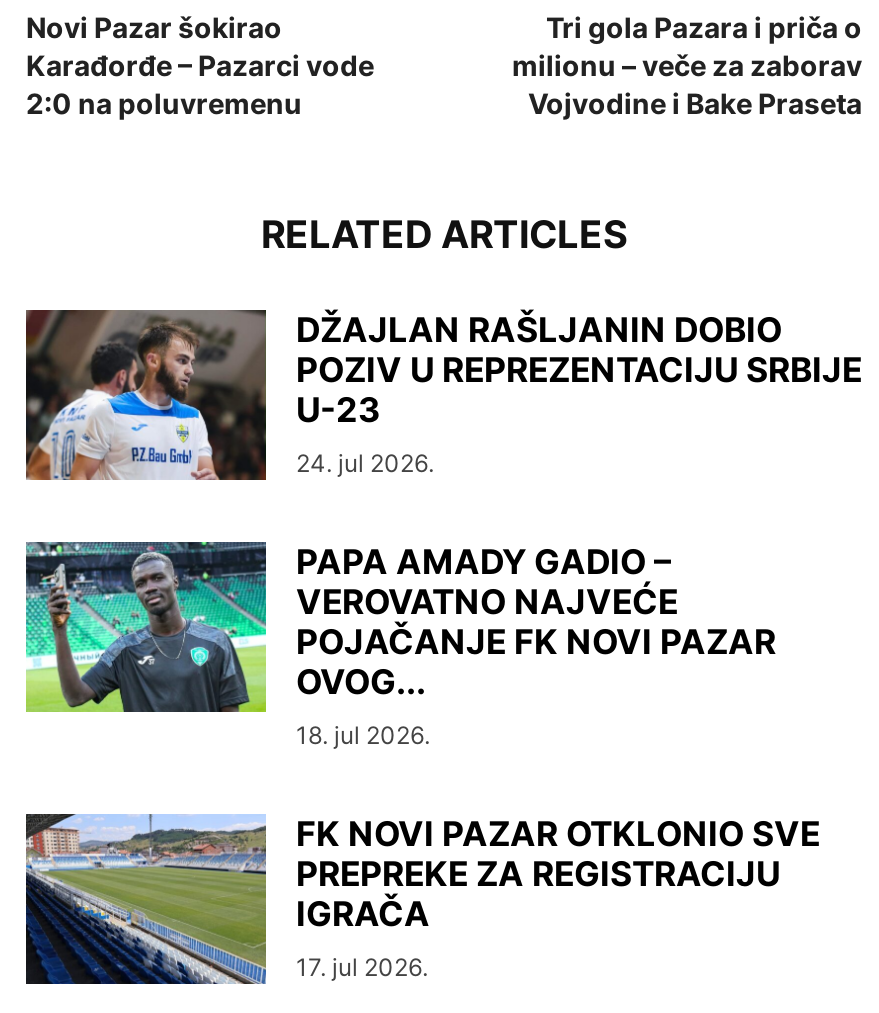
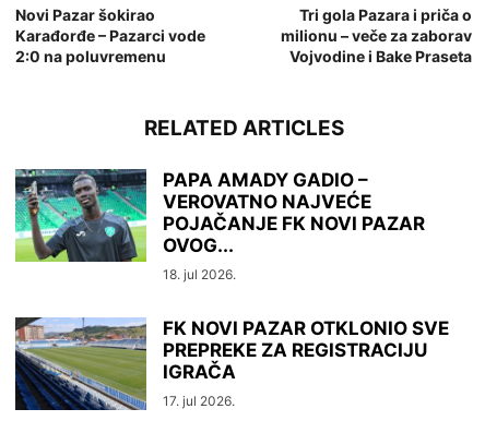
[24,309,862,481] [image] | DŽAJLAN RAŠLJANIN DOBIO | POZIV U REPREZENTACIJU SRBIJE | U-23 | 24. jul 2026. -> none

